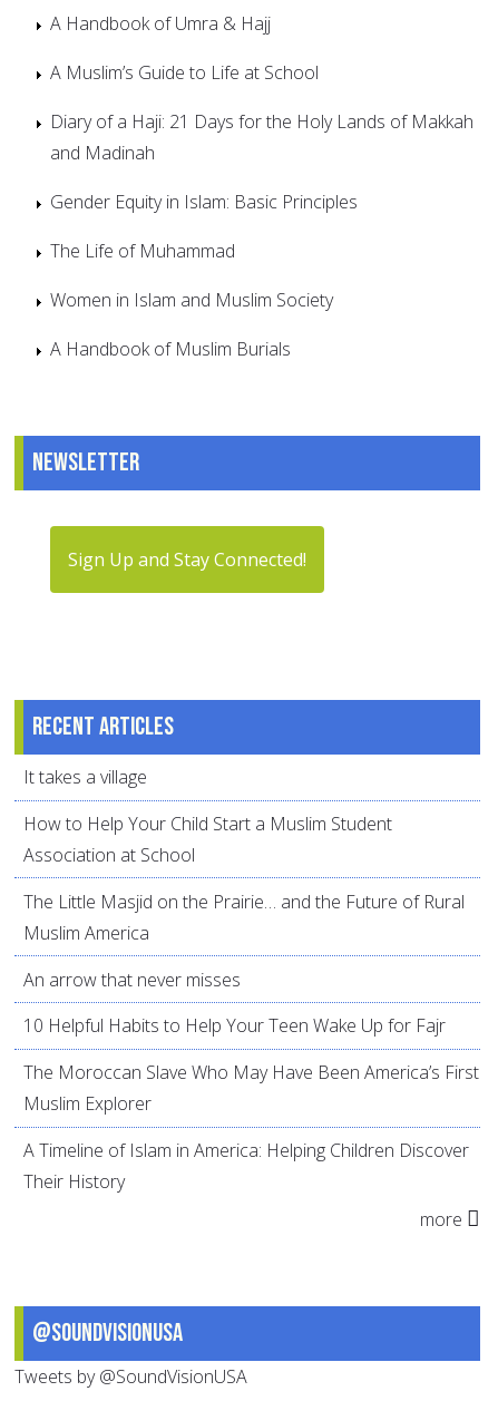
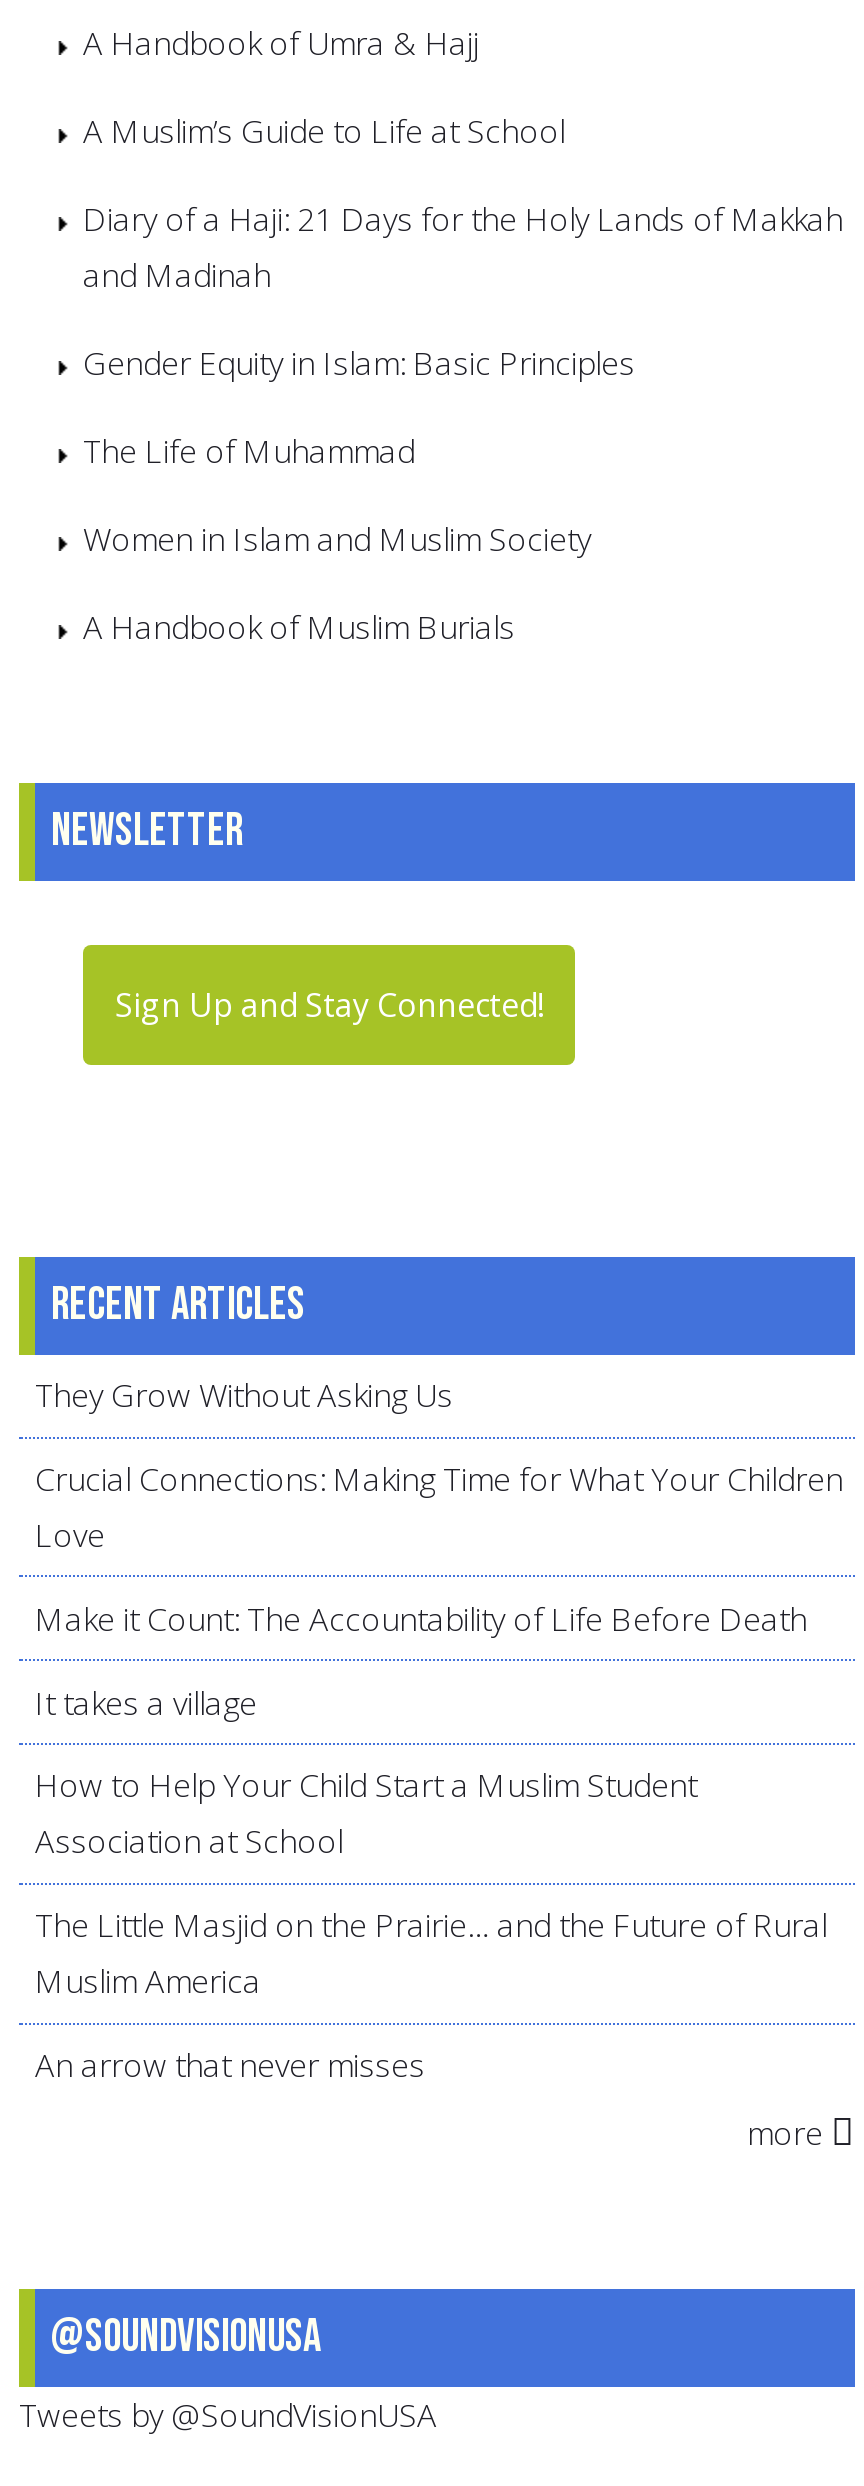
none -> [35,1374,843,1641] They Grow Without Asking Us | Crucial Connections: Making Time for What Your Children | Love | Make it Count: The Accountability of Life Before Death
moved [23,765,465,992] -> [35,1680,827,2087]: It takes a village | How to Help Your Child Start a Muslim Student | Association at School | The Little Masjid on the Prairie… and the Future of Rural | Muslim America | An arrow that never misses
[23,1014,479,1194] 10 Helpful Habits to Help Your Teen Wake Up for Fajr | The Moroccan Slave Who May Have Been America’s First | Muslim Explorer | A Timeline of Islam in America: Helping Children Discover | Their History -> none

